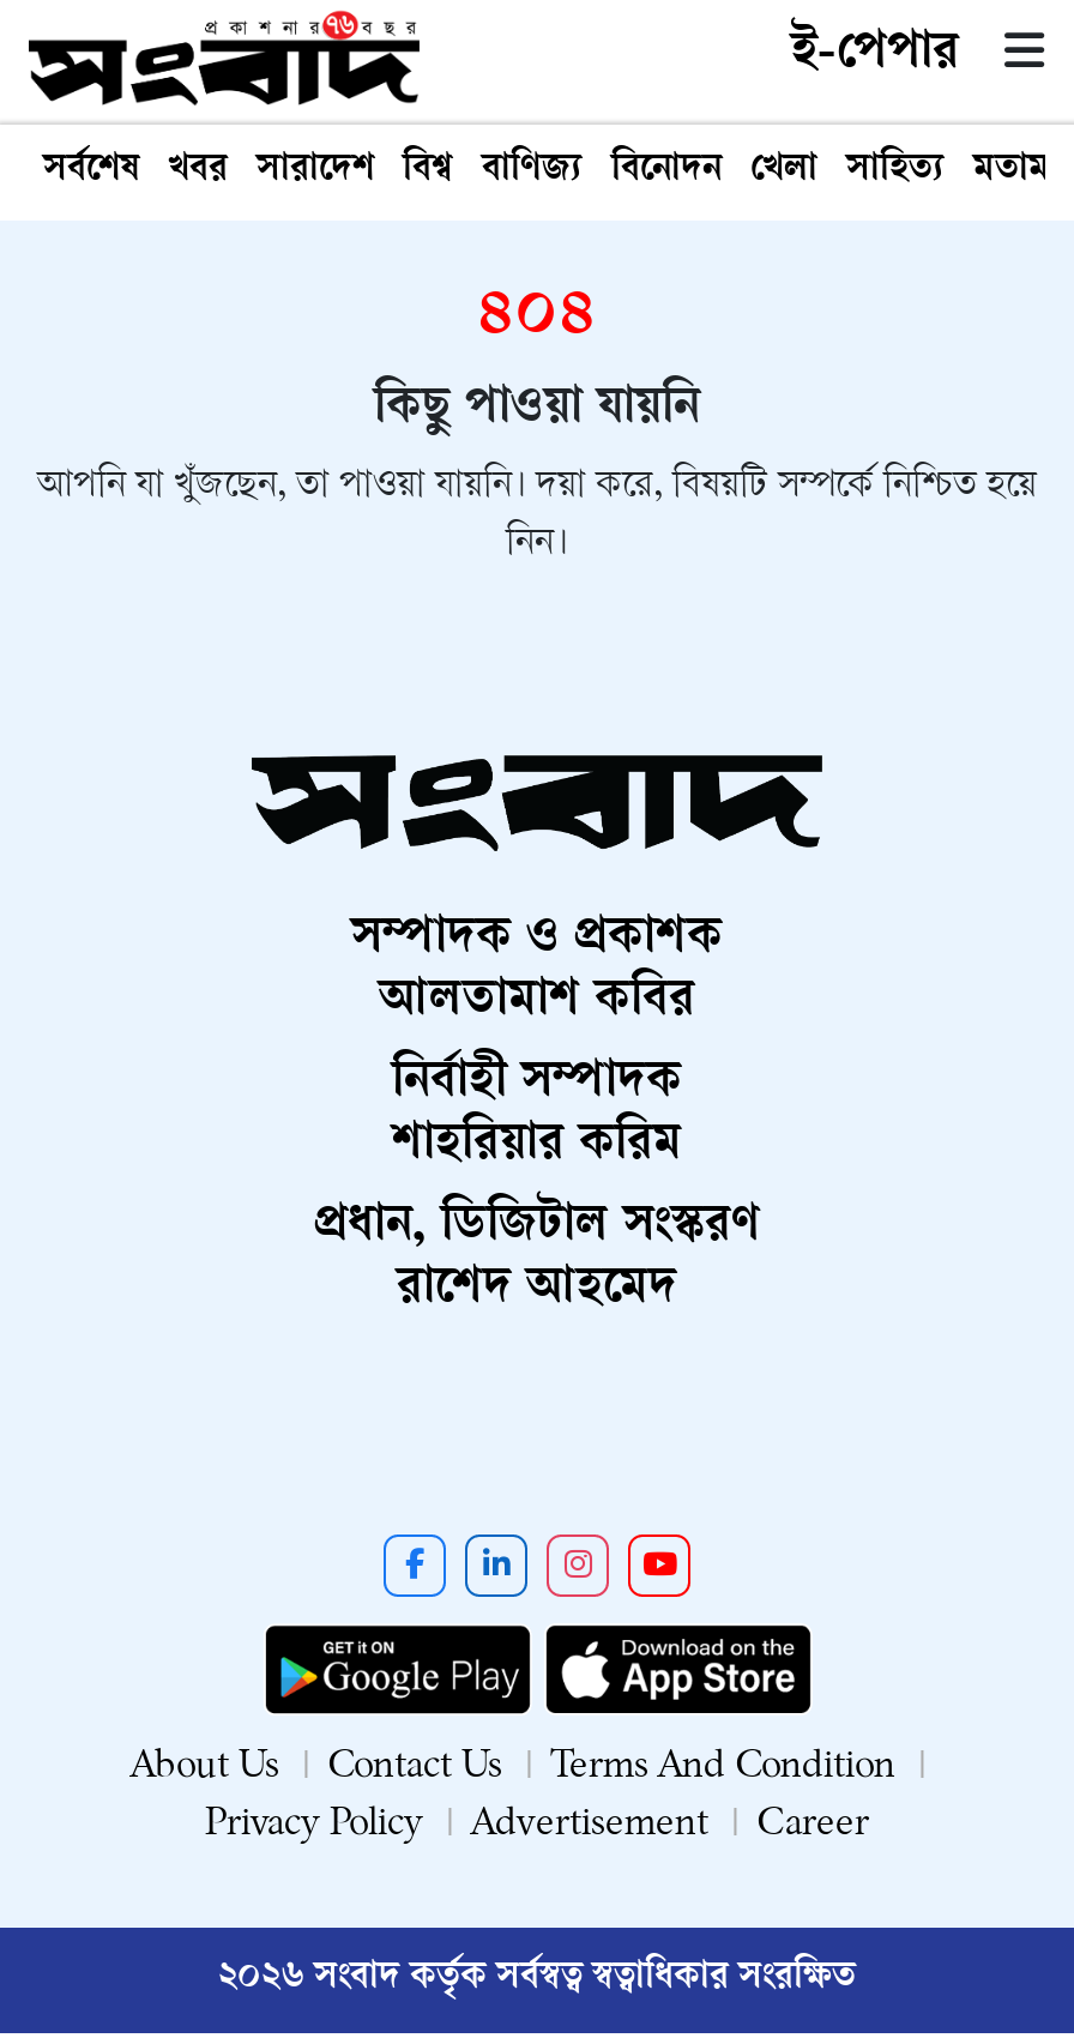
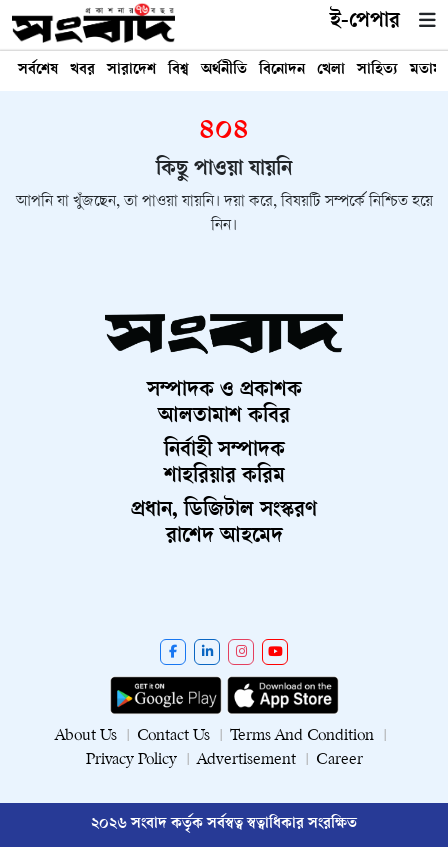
[482,151,583,192] বাণিজ্য -> [201,62,247,79] অর্থনীতি

